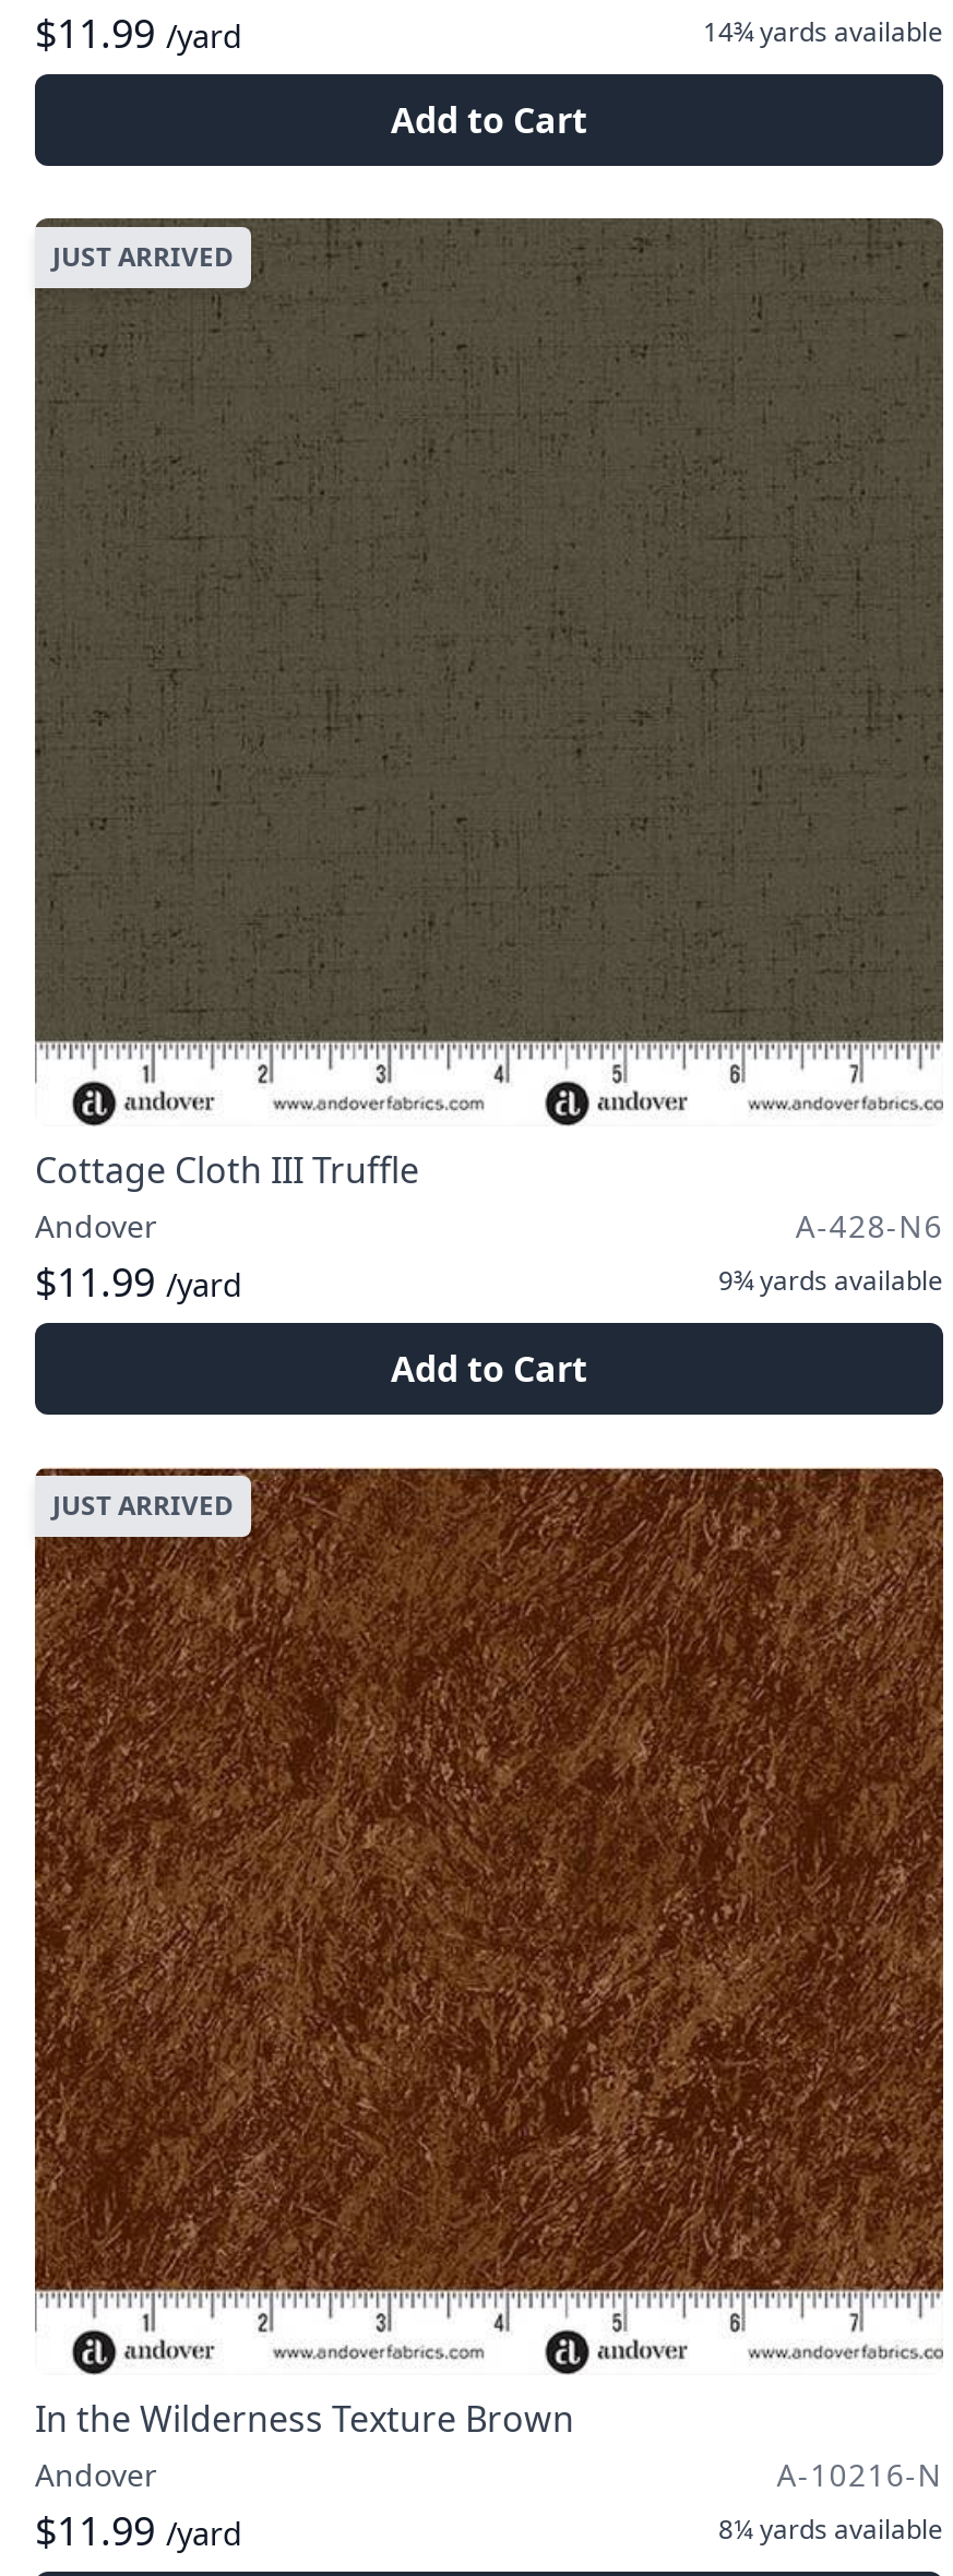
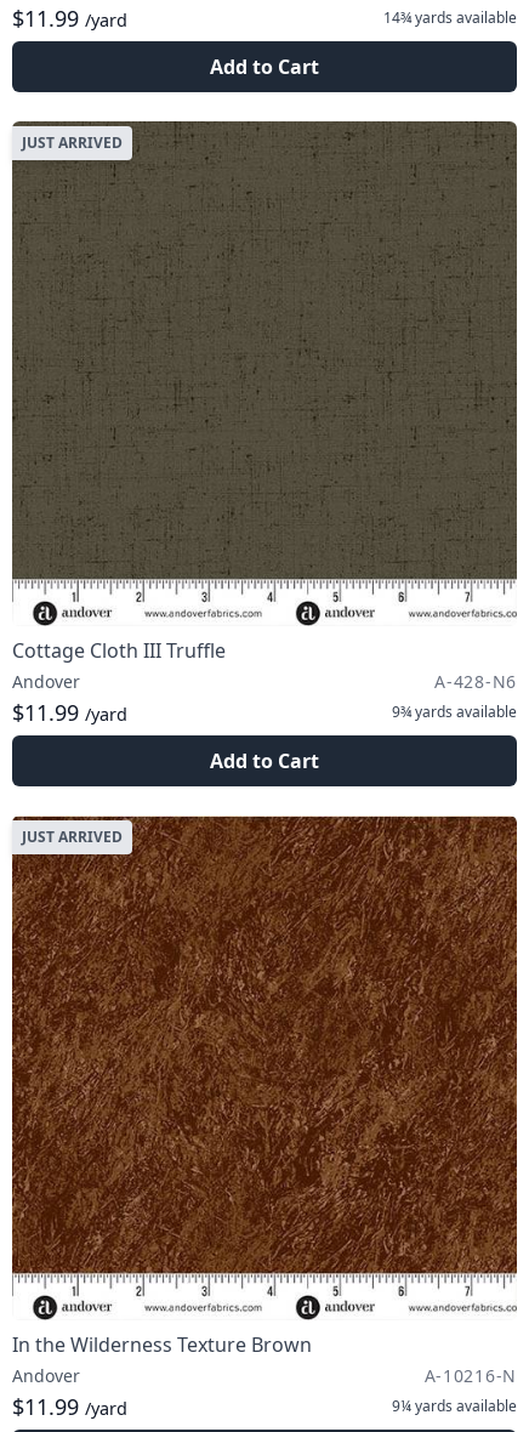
[718,2511,943,2548] 8¼ yards available -> [392,1396,517,1416] 9¼ yards available

